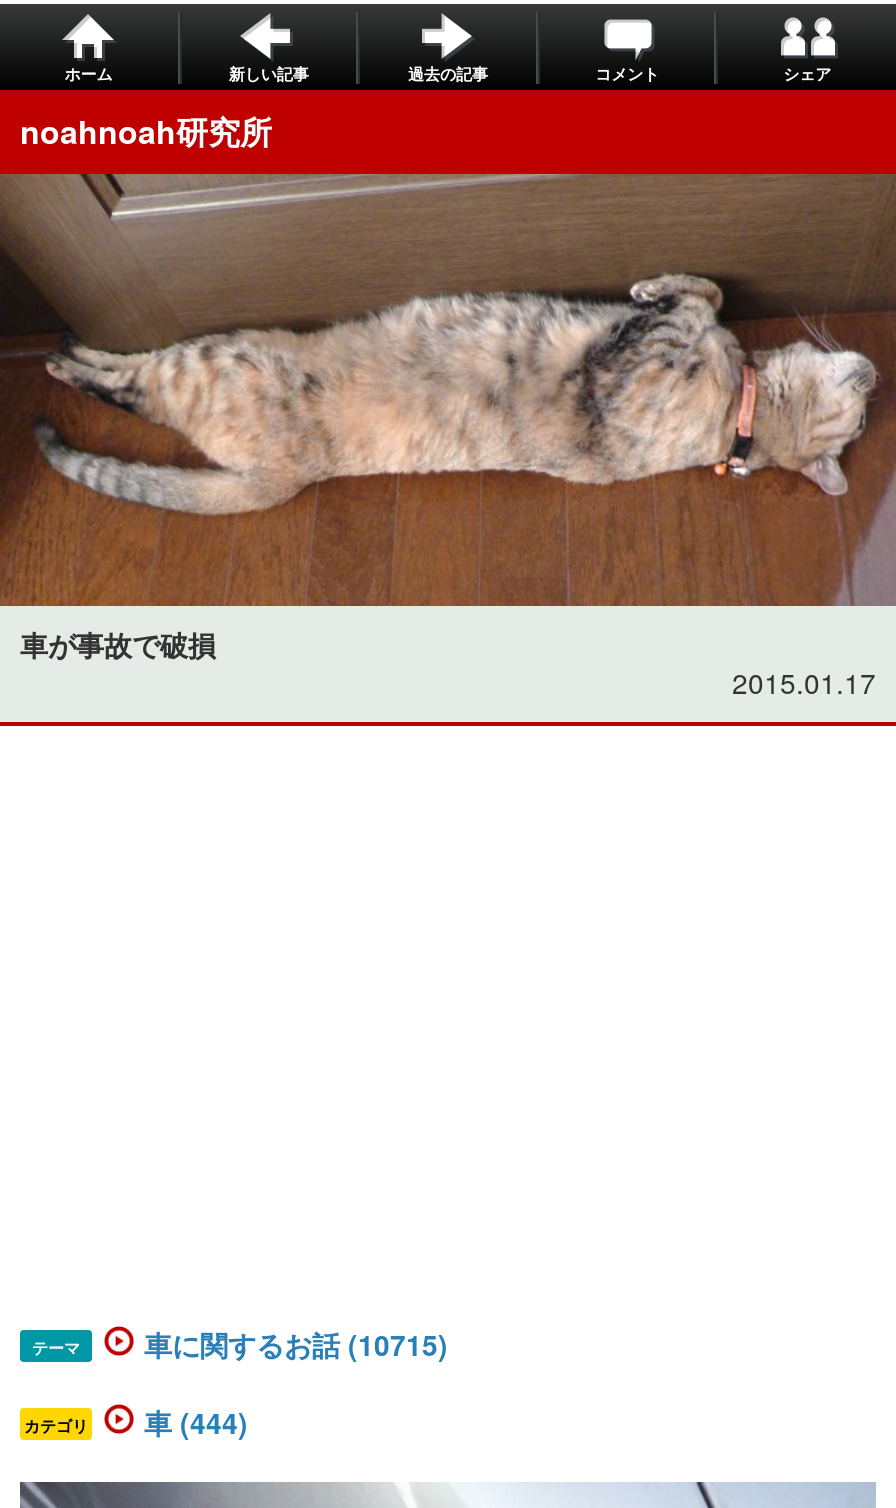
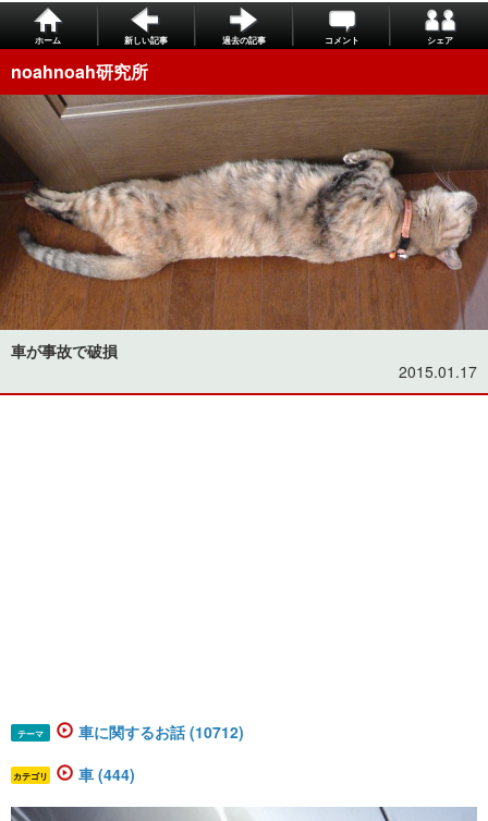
[144,1324,448,1364] 車に関するお話 (10715) -> [78,721,244,742] 車に関するお話 (10712)

